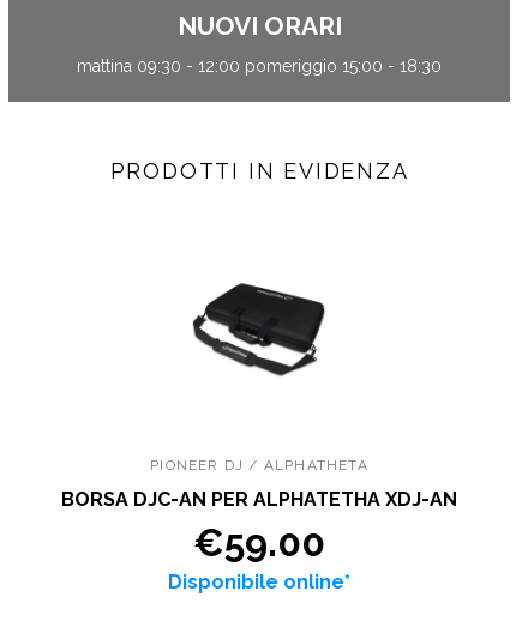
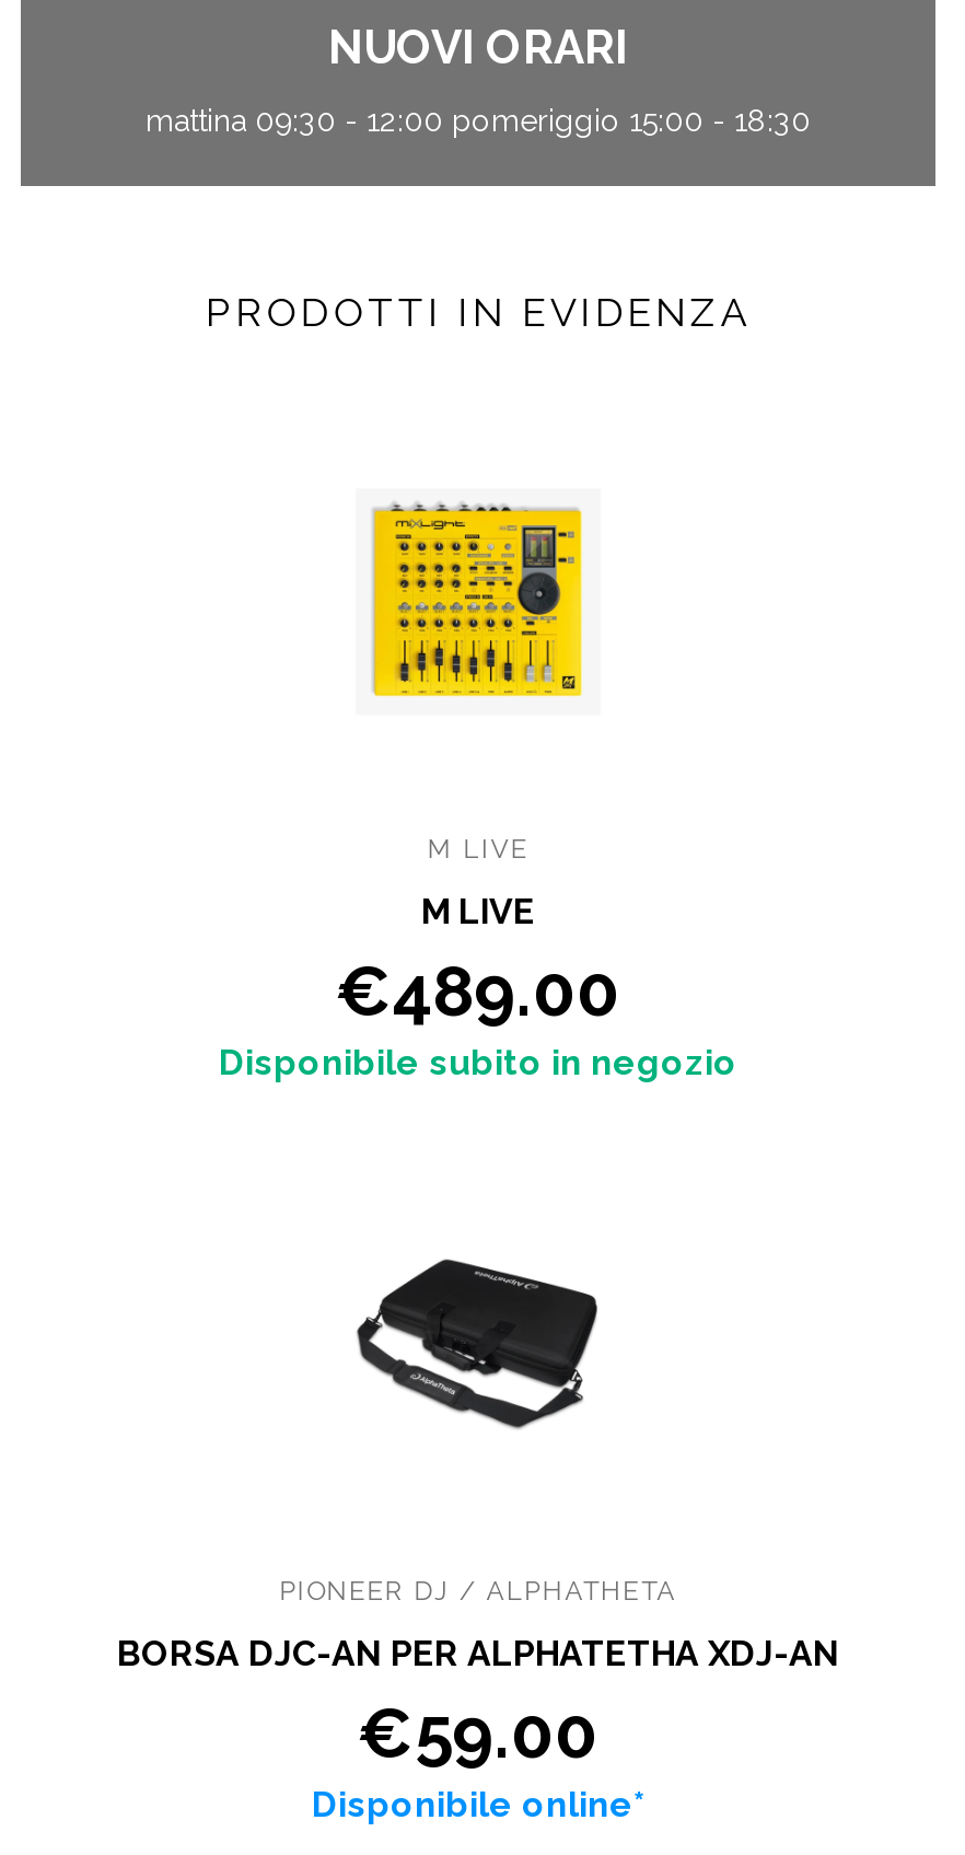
none -> [219,834,737,1083] M LIVE | M LIVE | €489.00 | Disponibile subito in negozio
none -> [358,501,596,698] [image]

